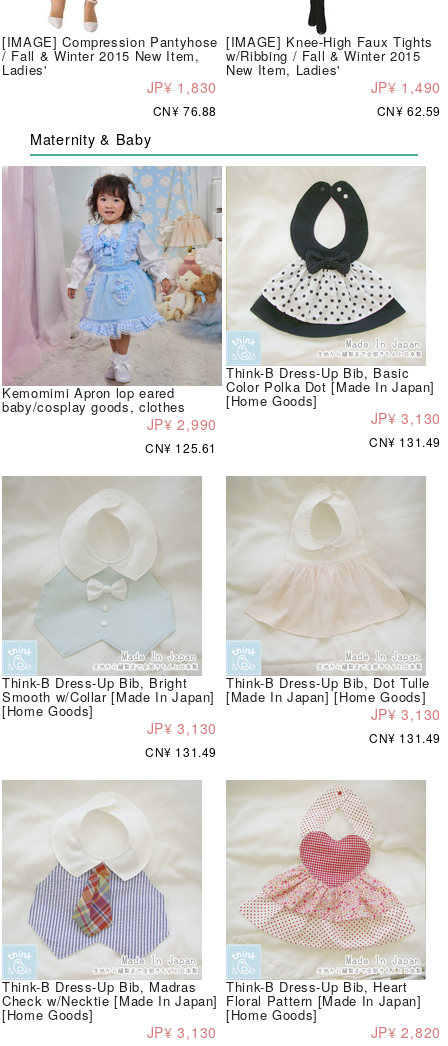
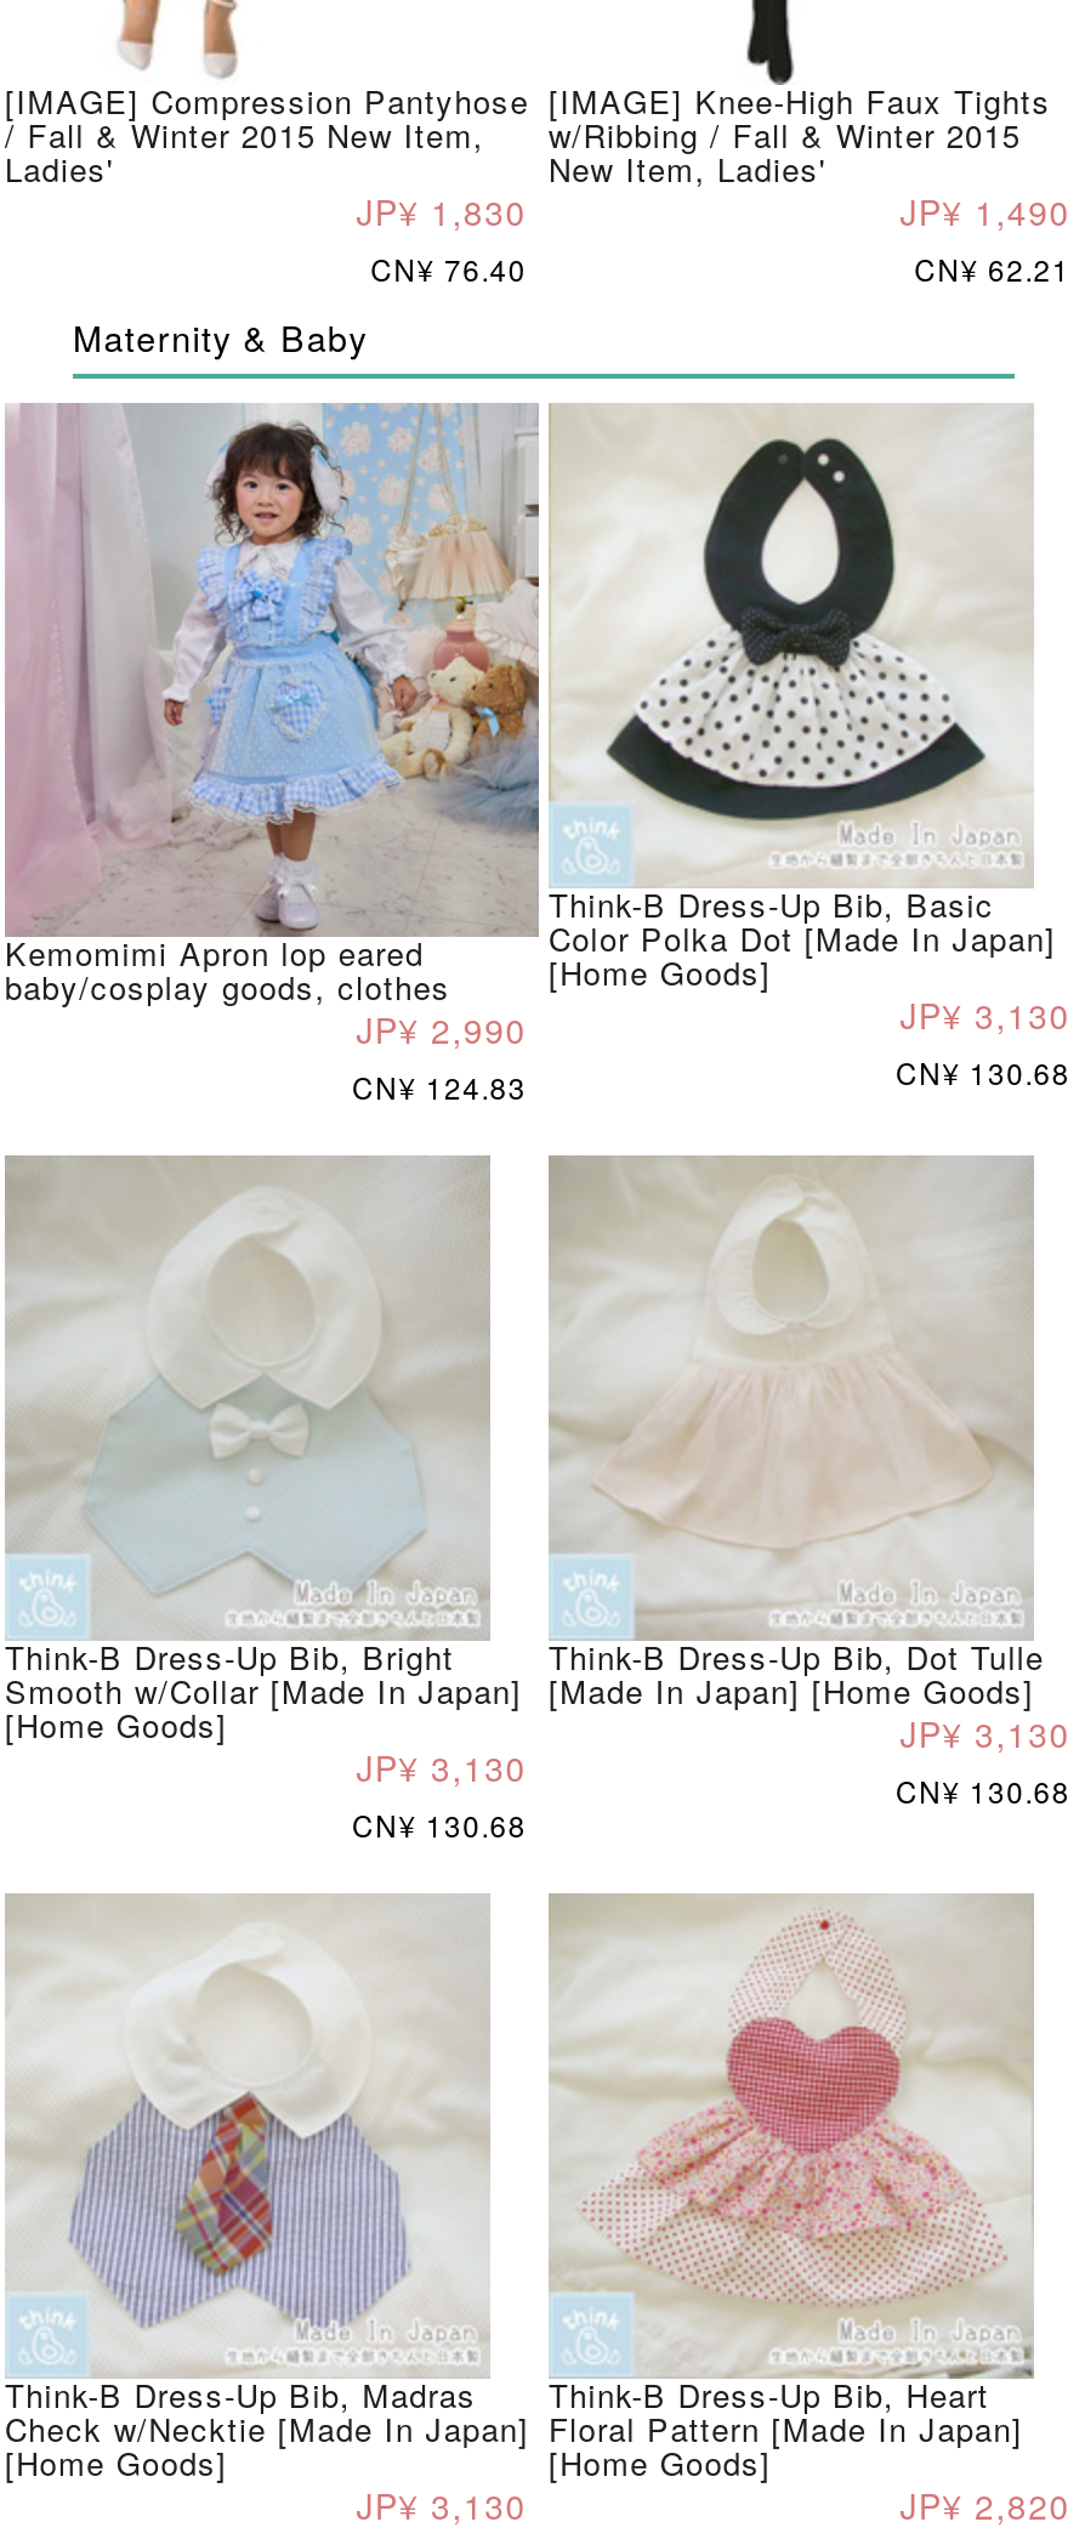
[153,102,217,119] CN¥ 76.88 -> [370,248,527,289] CN¥ 76.40
[377,102,441,119] CN¥ 62.59 -> [914,248,1070,289] CN¥ 62.21
[369,433,441,450] CN¥ 131.49 -> [896,1051,1070,1093] CN¥ 130.68
[145,439,217,456] CN¥ 125.61 -> [352,1066,527,1107] CN¥ 124.83
[369,729,441,746] CN¥ 131.49 -> [896,1770,1070,1811] CN¥ 130.68
[145,743,217,760] CN¥ 131.49 -> [352,1804,527,1845] CN¥ 130.68

